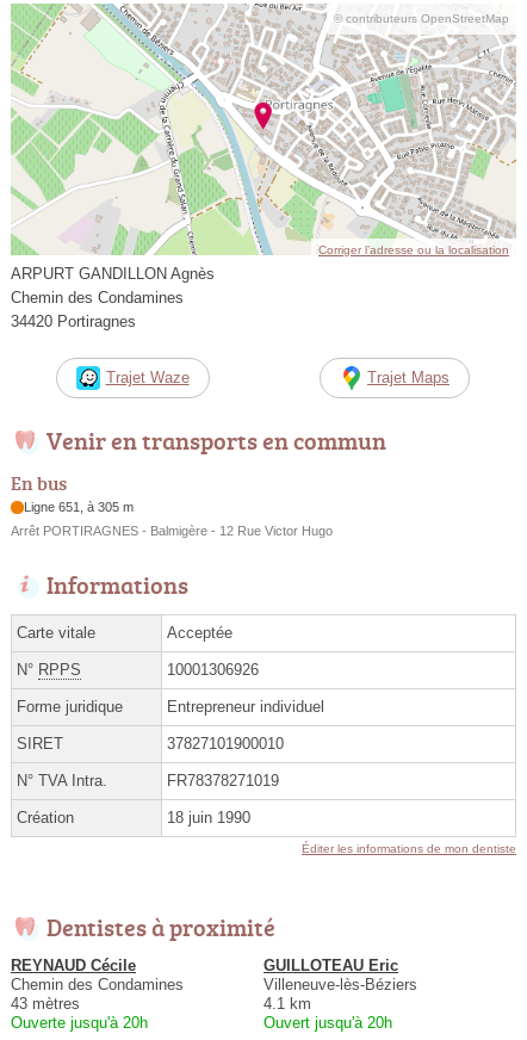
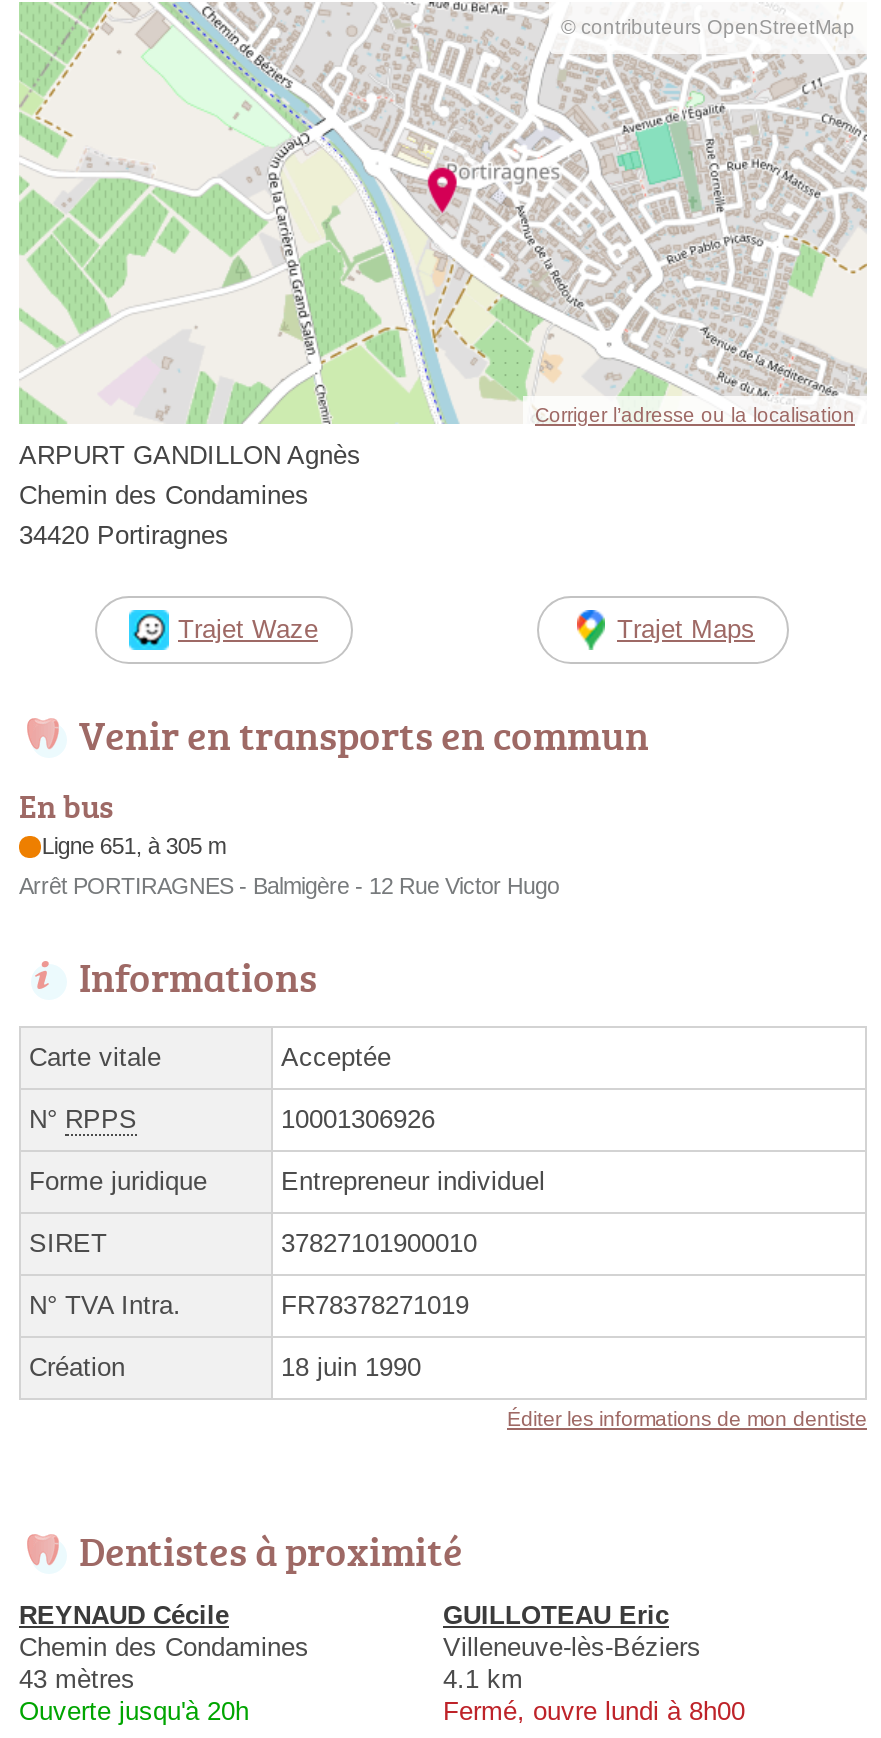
[263,1014,392,1032] Ouvert jusqu'à 20h -> [443,1696,745,1726] Fermé, ouvre lundi à 8h00

